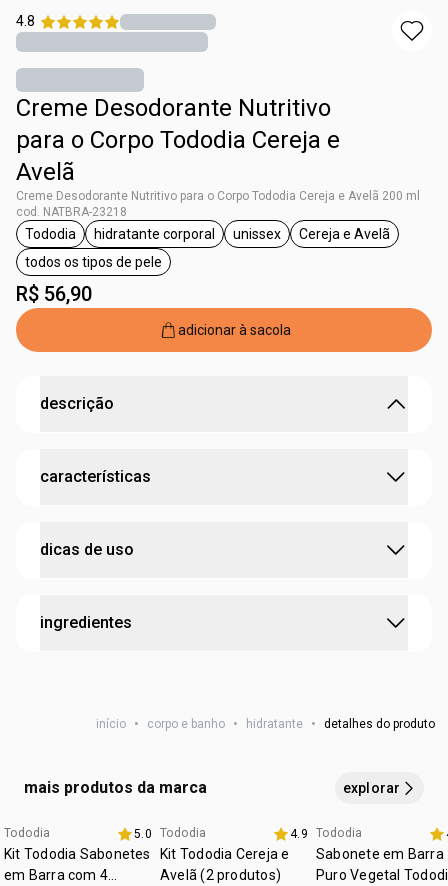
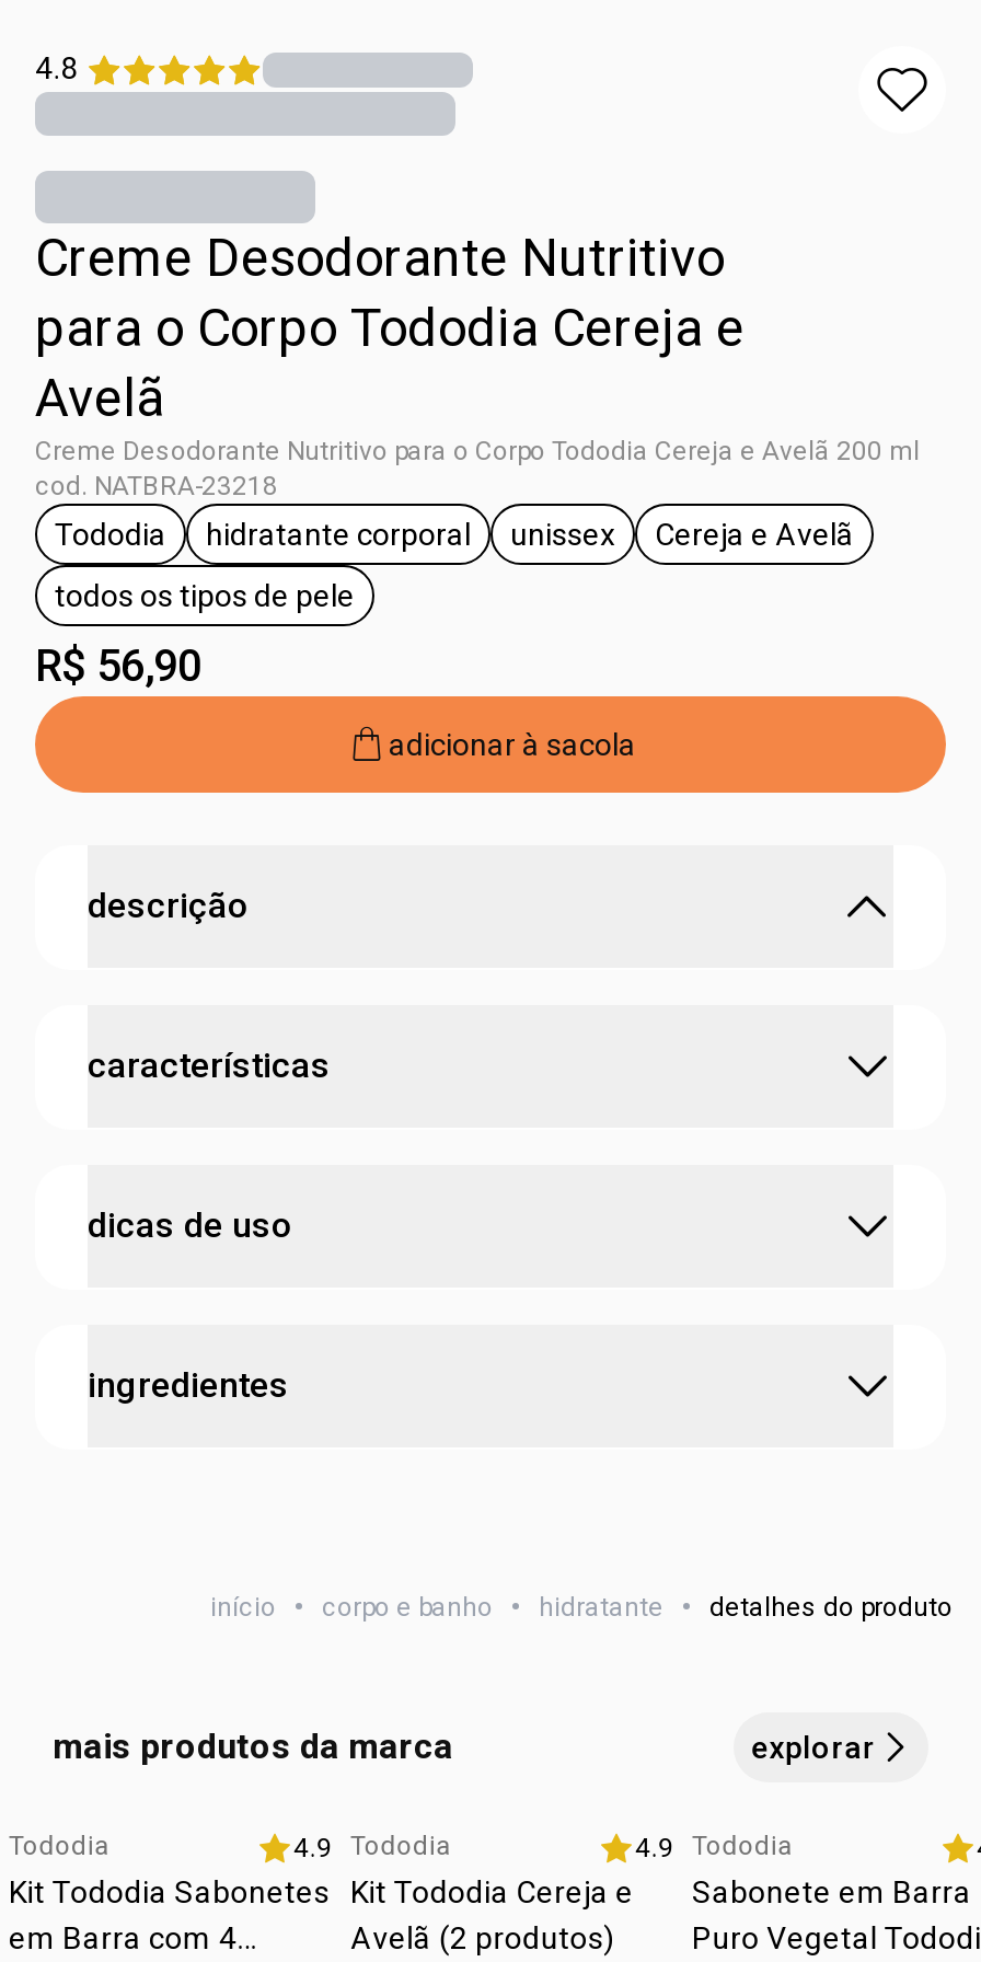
[134,827,152,841] 5.0 -> [293,1833,333,1863] 4.9

